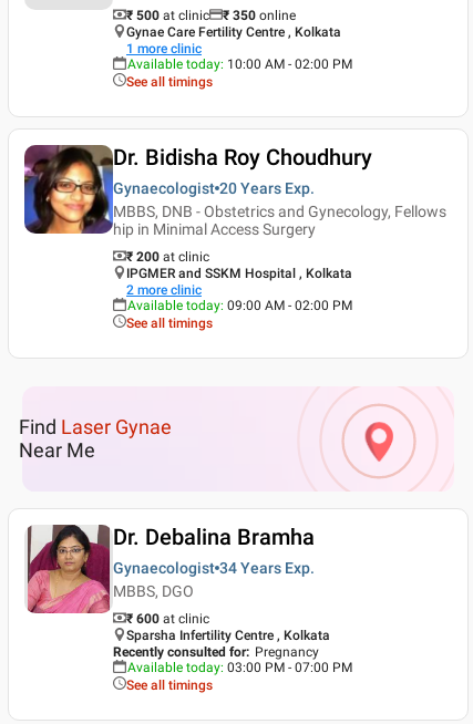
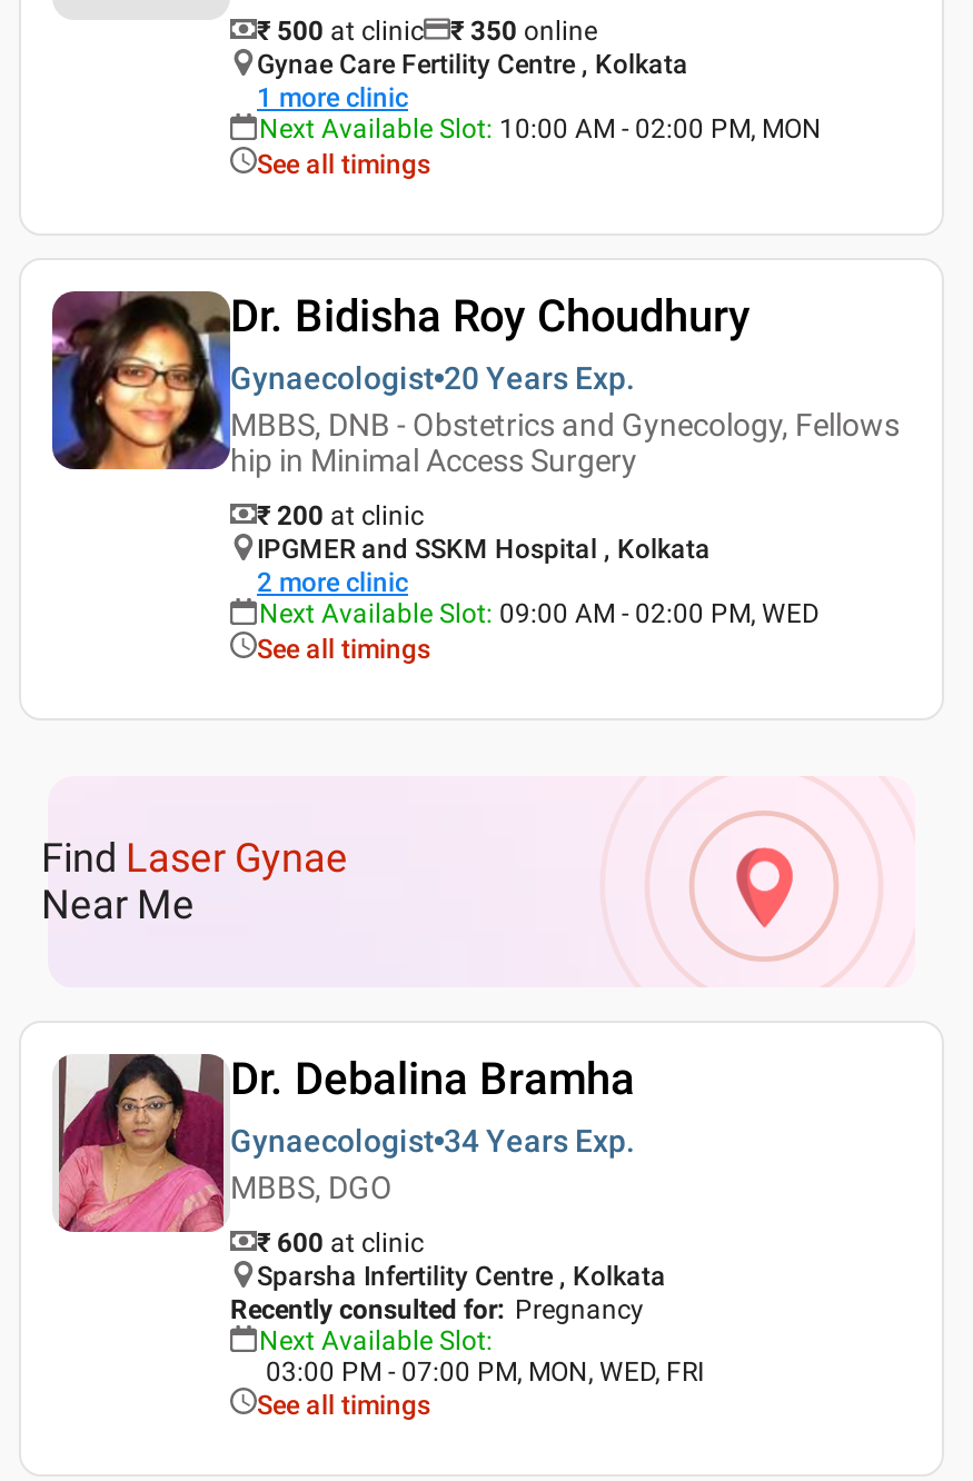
[127,56,352,72] Available today: 10:00 AM - 02:00 PM -> [259,113,822,145] Next Available Slot: 10:00 AM - 02:00 PM, MON
[127,298,352,313] Available today: 09:00 AM - 02:00 PM -> [259,598,820,629] Next Available Slot: 09:00 AM - 02:00 PM, WED
[127,659,352,675] Available today: 03:00 PM - 07:00 PM -> [259,1324,704,1386] Next Available Slot: | 03:00 PM - 07:00 PM, MON, WED, FRI

